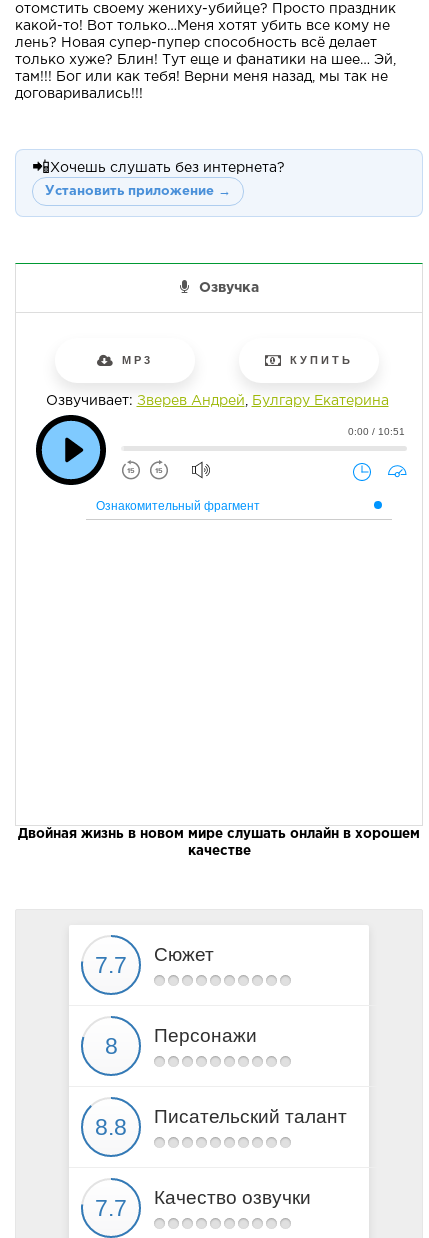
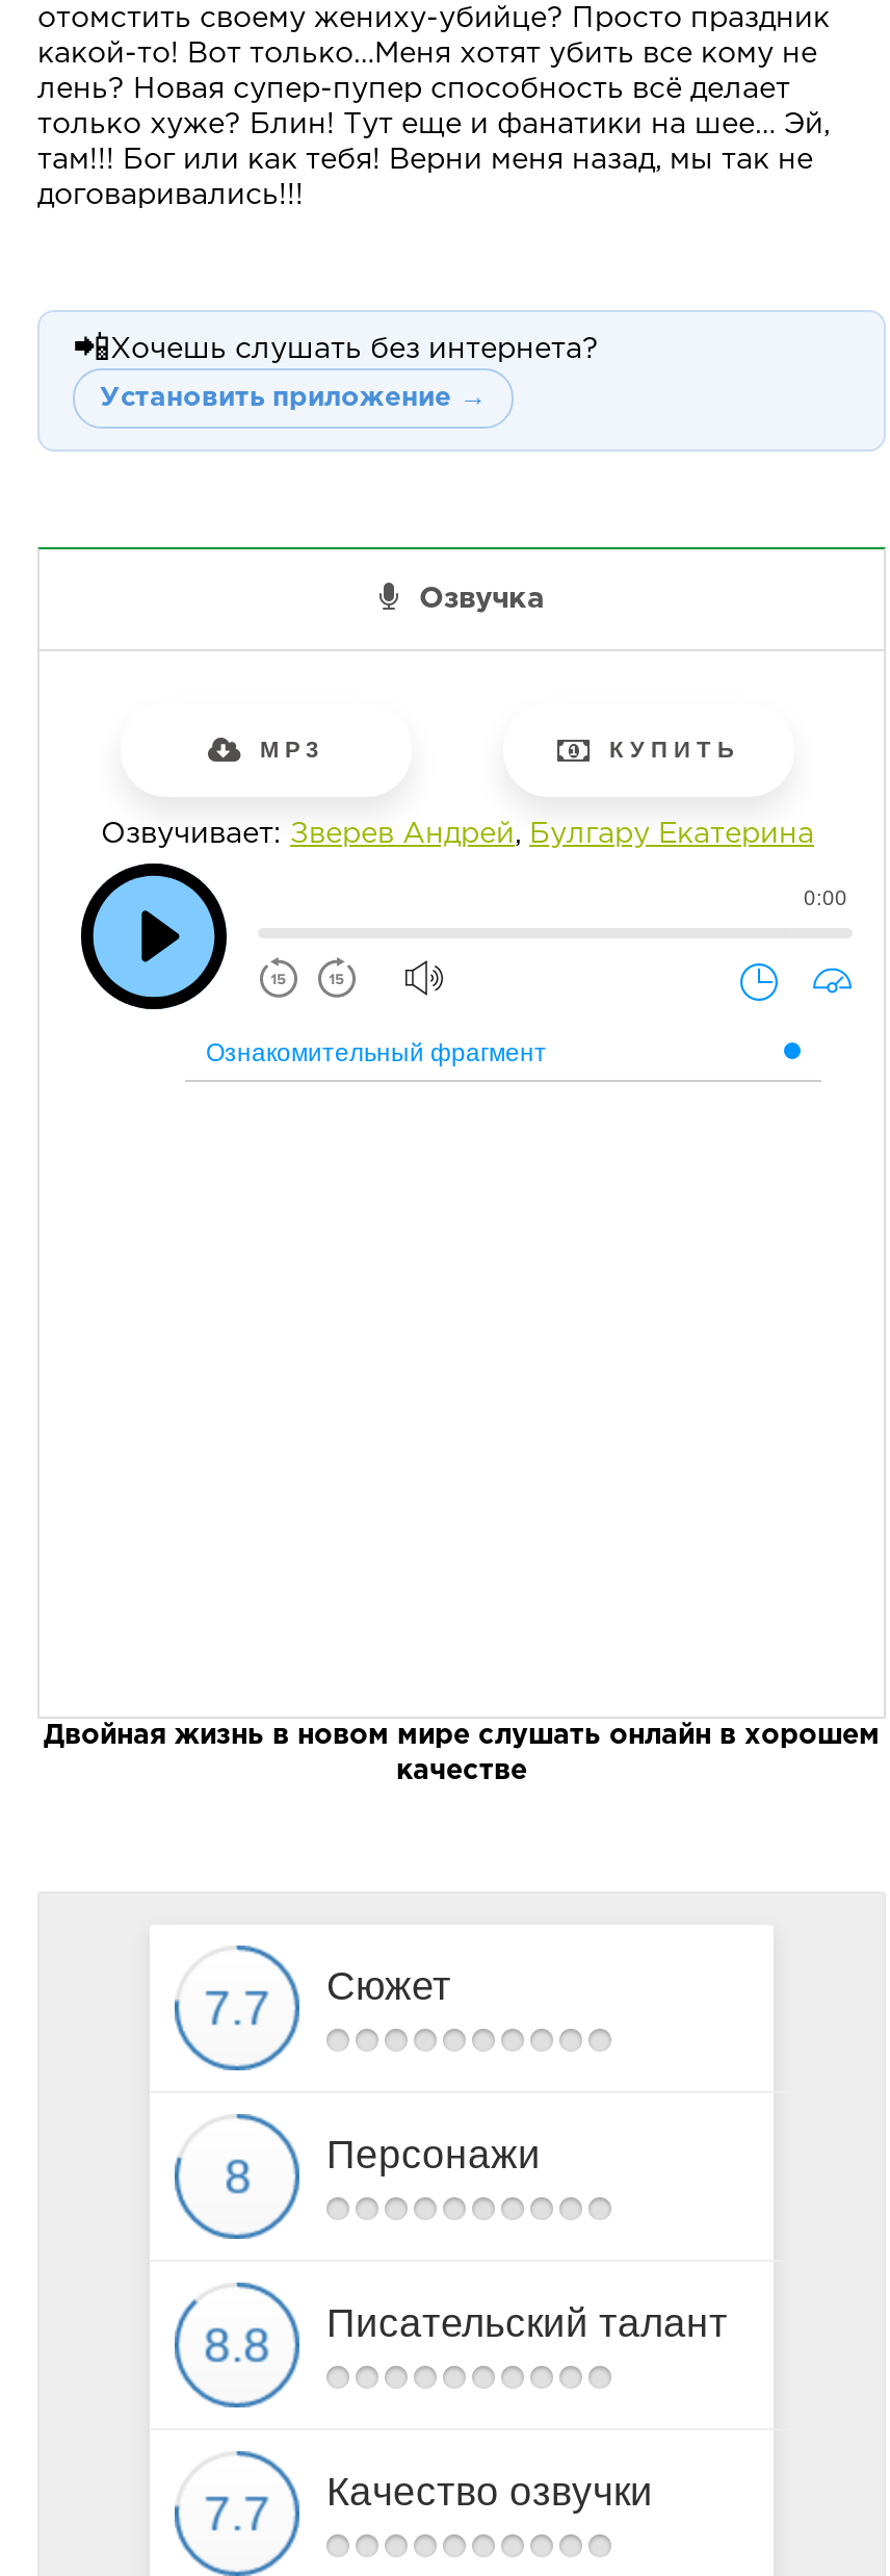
[347,426,404,437] 0:00 / 10:51 -> [804,886,847,909] 0:00

